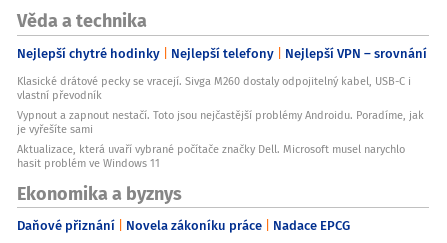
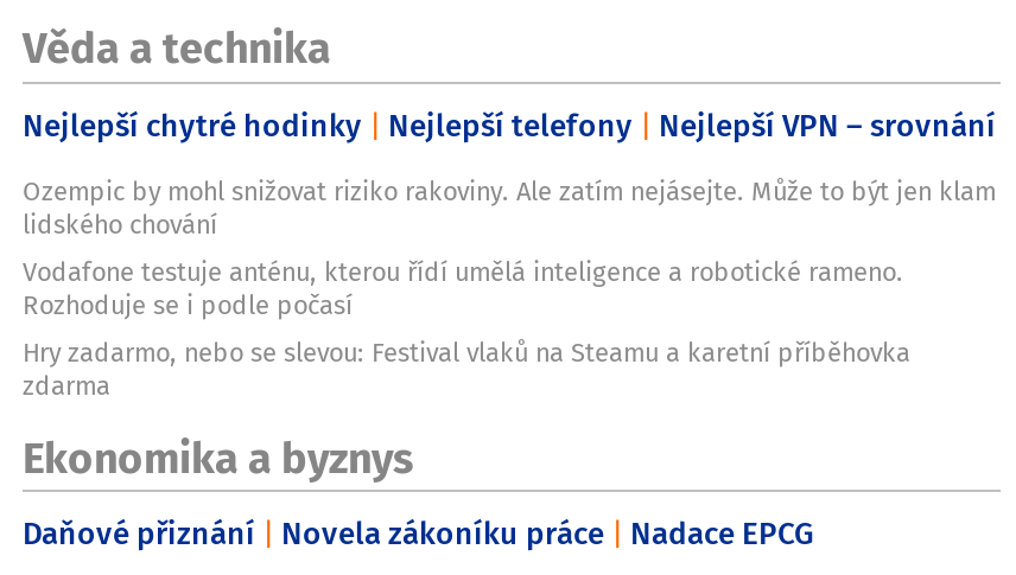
[17,73,424,171] Klasické drátové pecky se vracejí. Sivga M260 dostaly odpojitelný kabel, USB-C i | vlastní převodník | Vypnout a zapnout nestačí. Toto jsou nejčastější problémy Androidu. Poradíme, jak | je vyřešíte sami | Aktualizace, která uvaří vybrané počítače značky Dell. Microsoft musel narychlo | hasit problém ve Windows 11 -> [23,172,996,404] Ozempic by mohl snižovat riziko rakoviny. Ale zatím nejásejte. Může to být jen klam | lidského chování | Vodafone testuje anténu, kterou řídí umělá inteligence a robotické rameno. | Rozhoduje se i podle počasí | Hry zadarmo, nebo se slevou: Festival vlaků na Steamu a karetní příběhovka | zdarma

